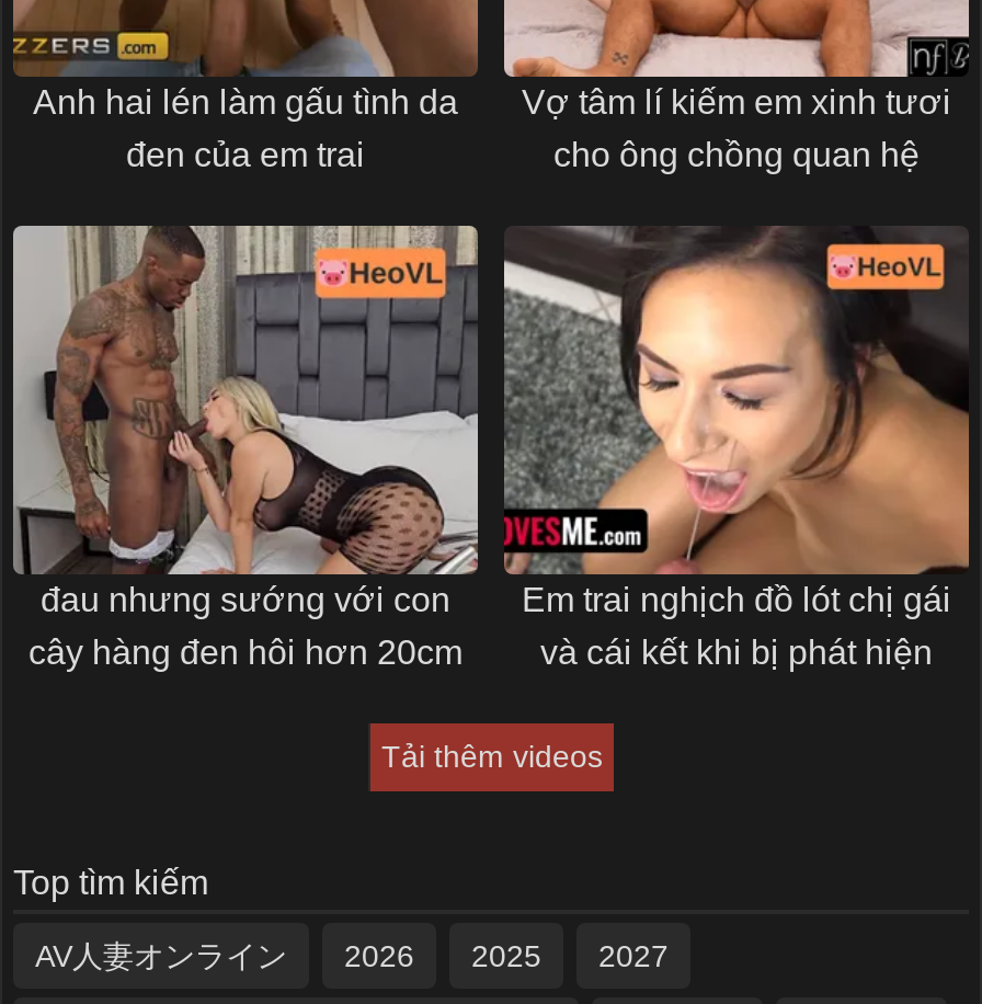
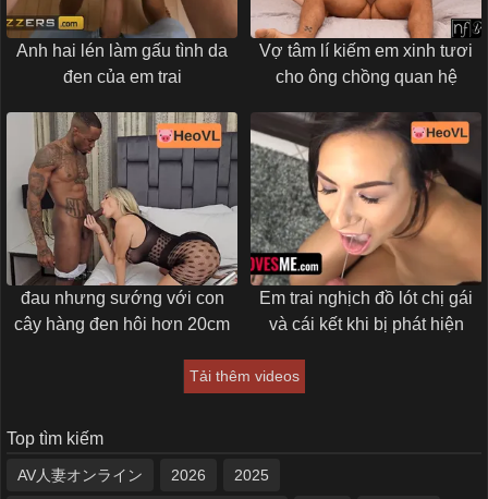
[598,938,669,973] 2027 -> none

